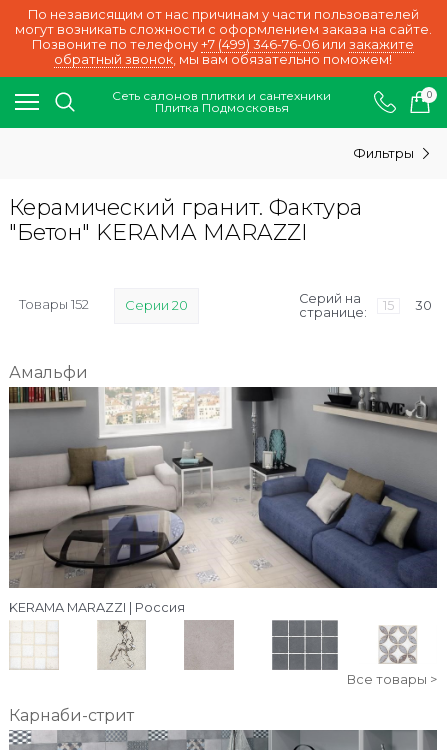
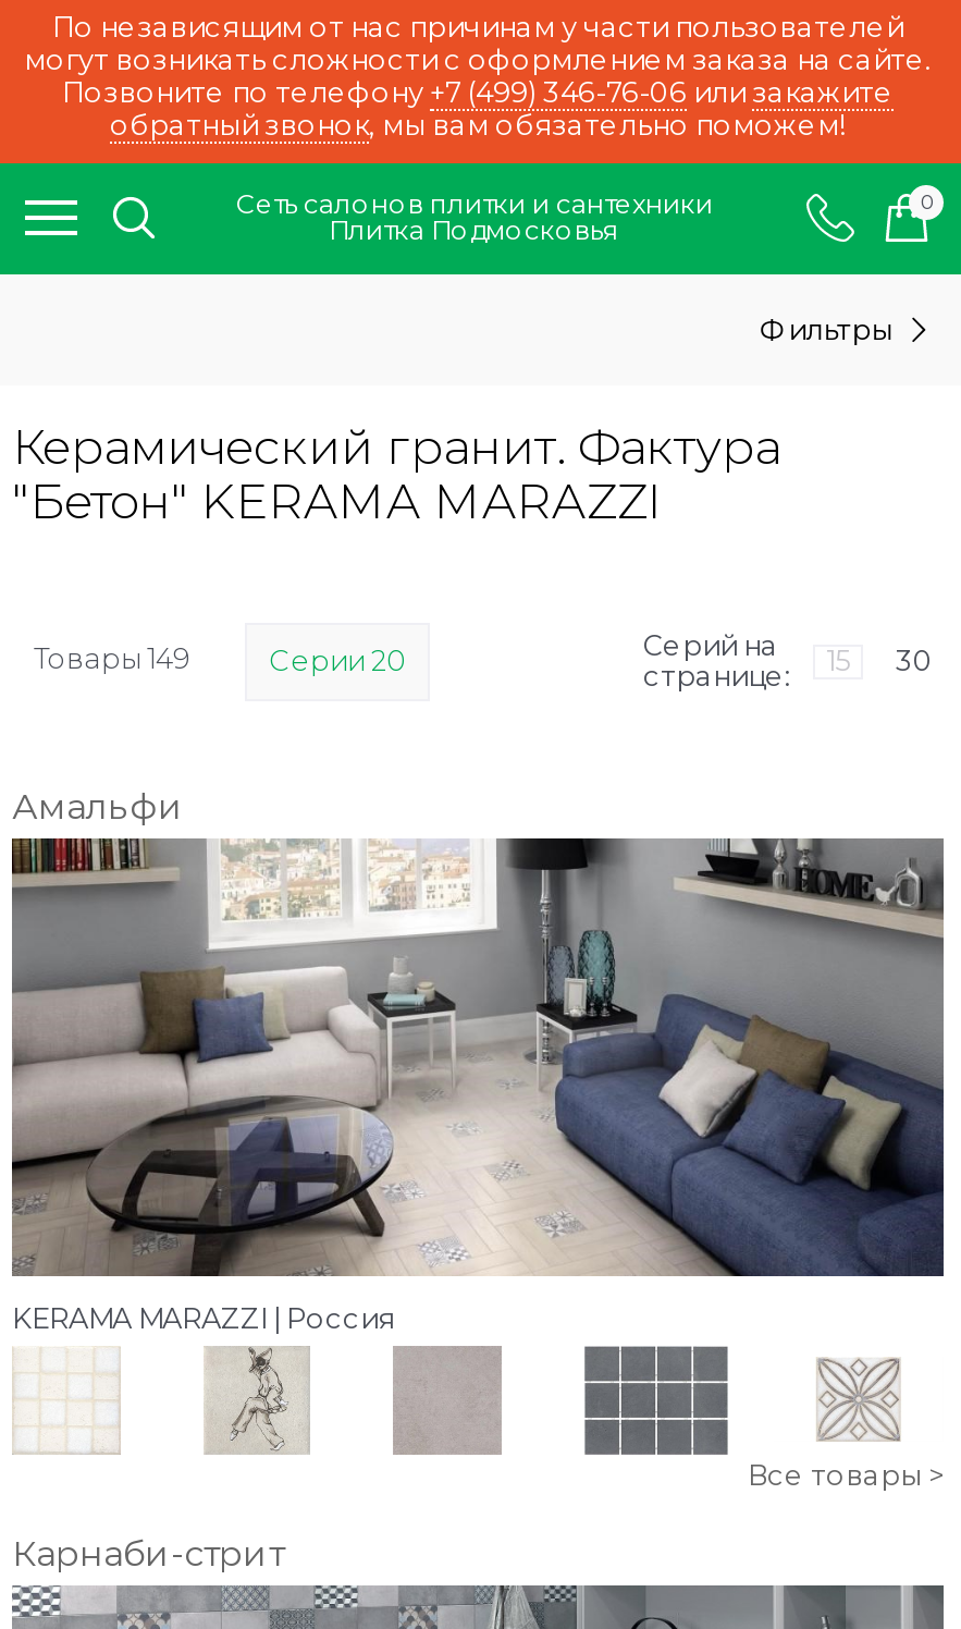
[19,297,89,312] Товары 152 -> [34,642,190,674] Товары 149

